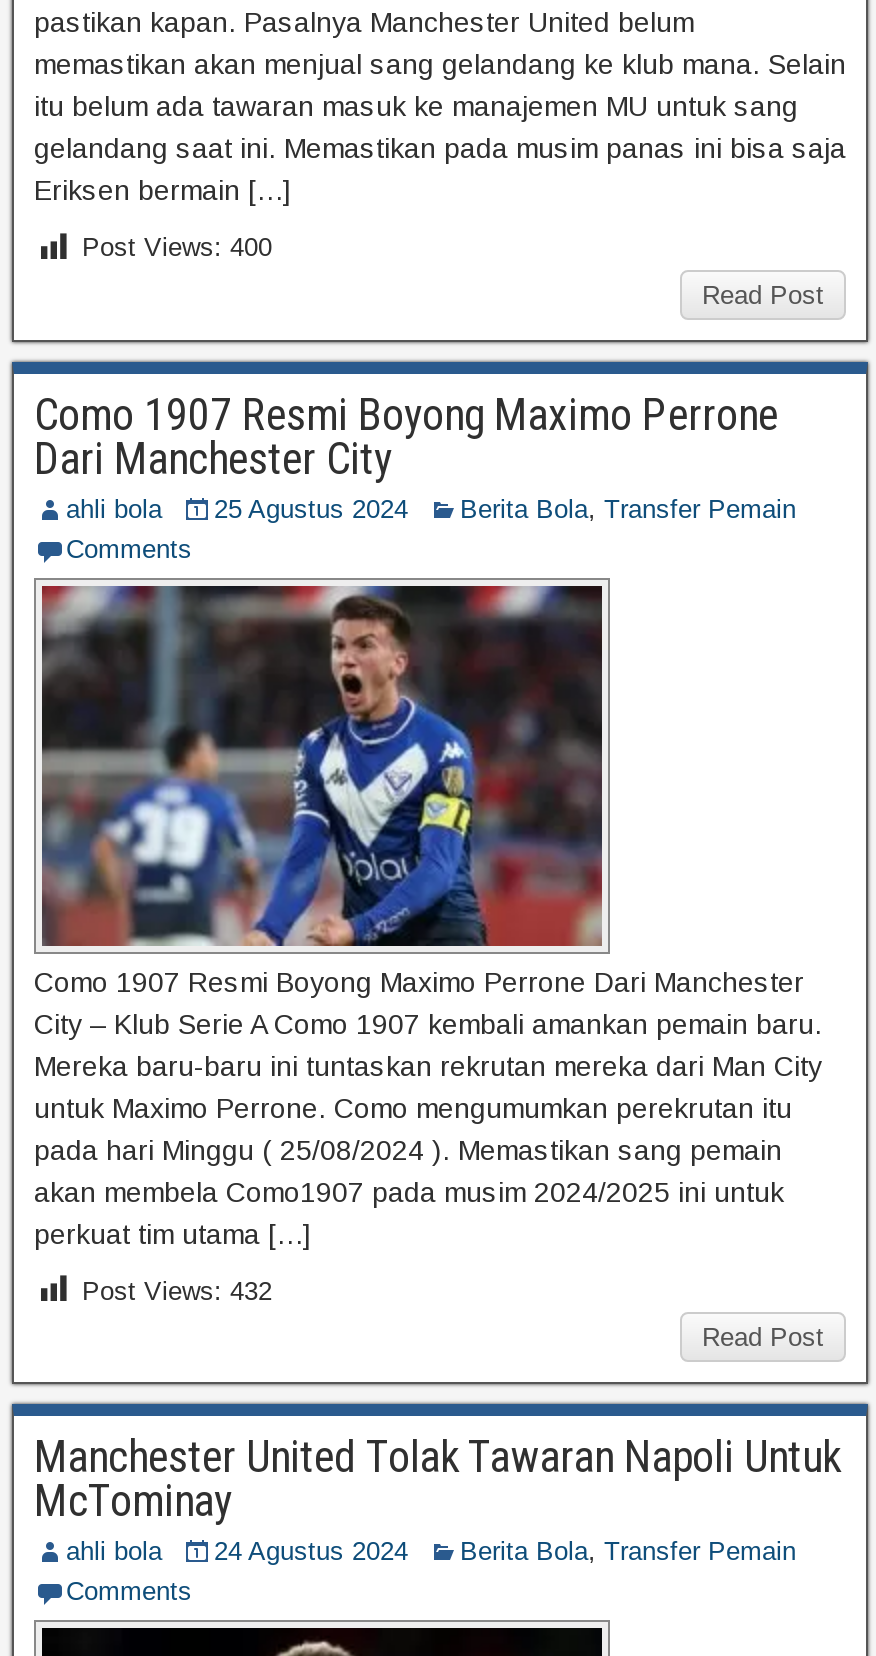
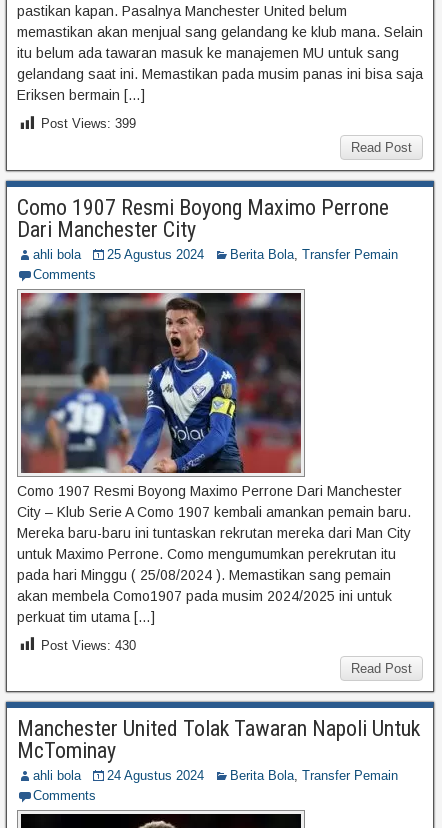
[82,232,272,262] Post Views: 400 -> [41,116,136,131] Post Views: 399
[82,1275,272,1305] Post Views: 432 -> [41,638,136,653] Post Views: 430

